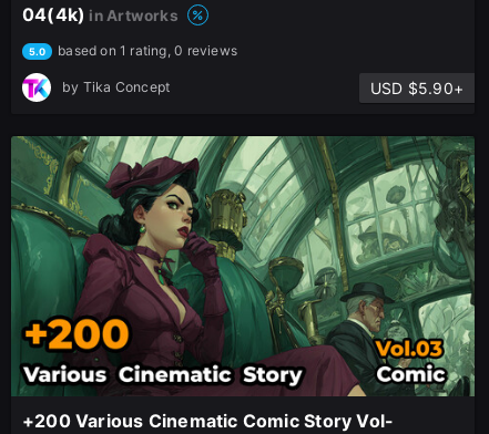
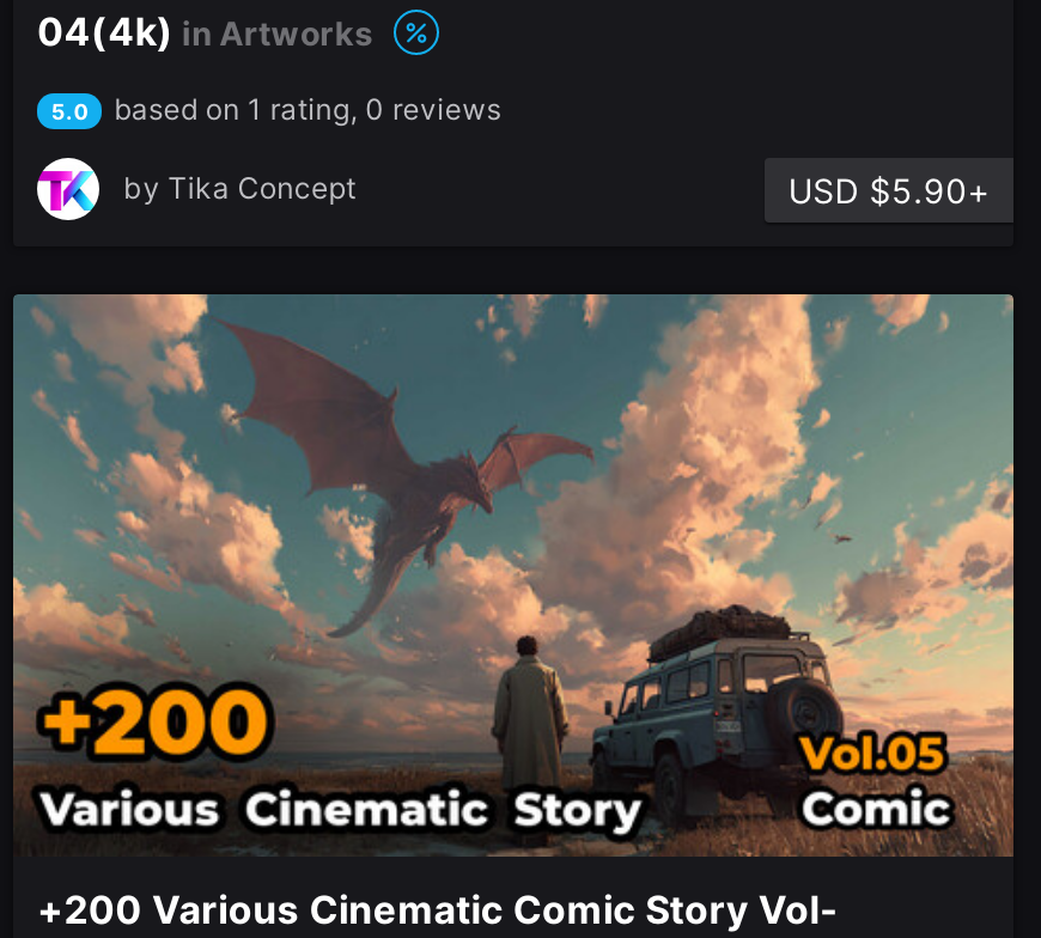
[11,135,476,397] [image] -> [11,292,1016,857] [image]

